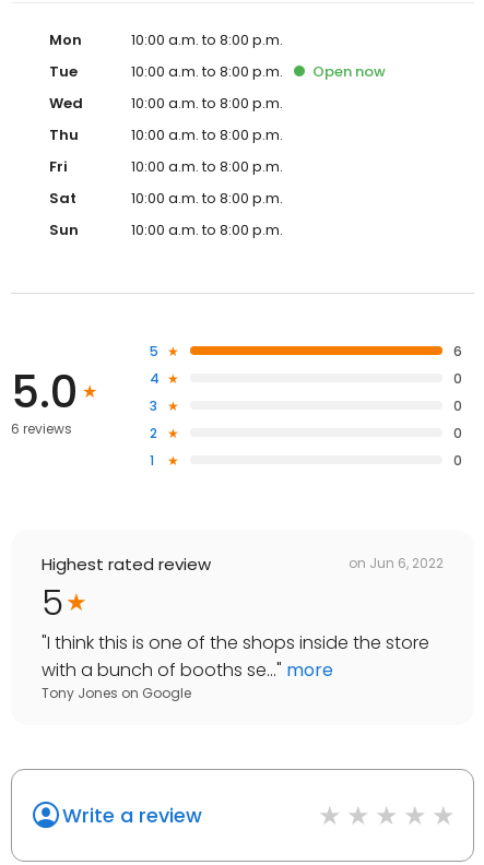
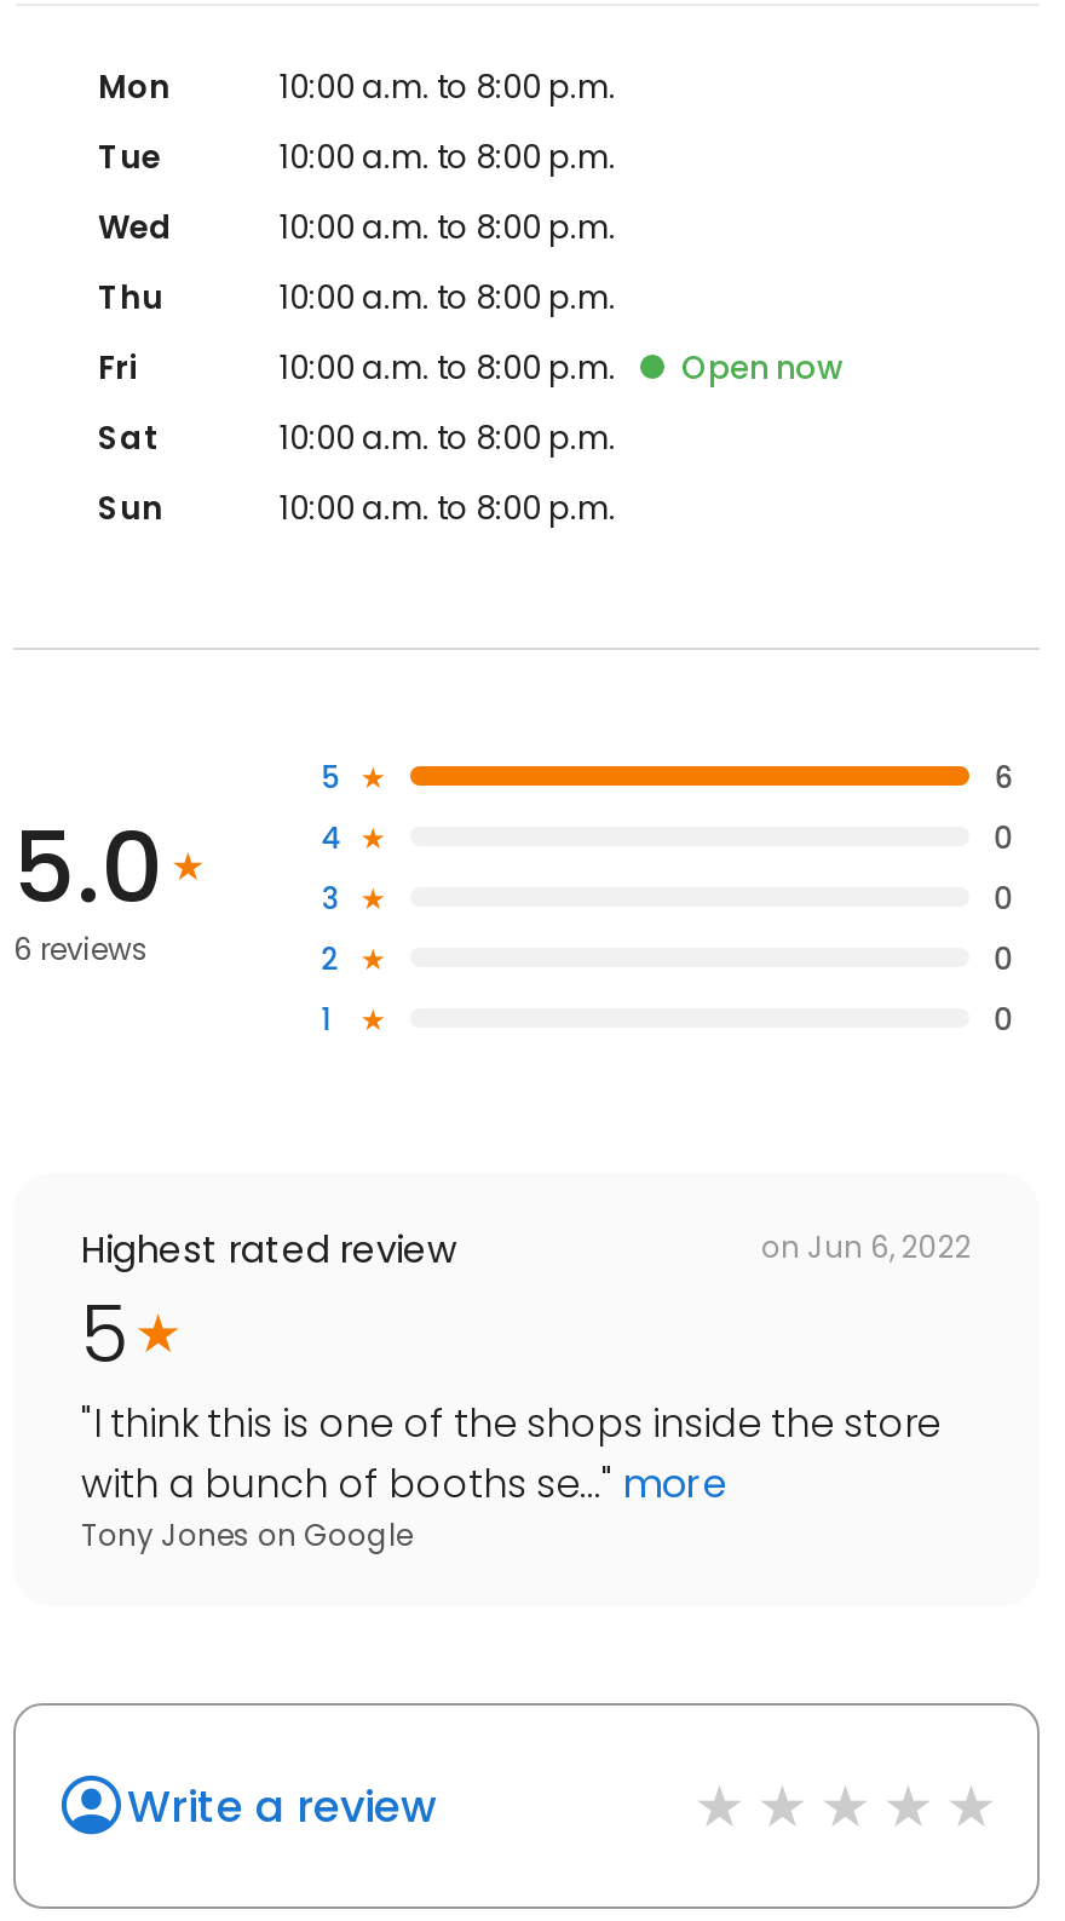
moved [312,61,386,82] -> [681,345,844,391]: Open now

